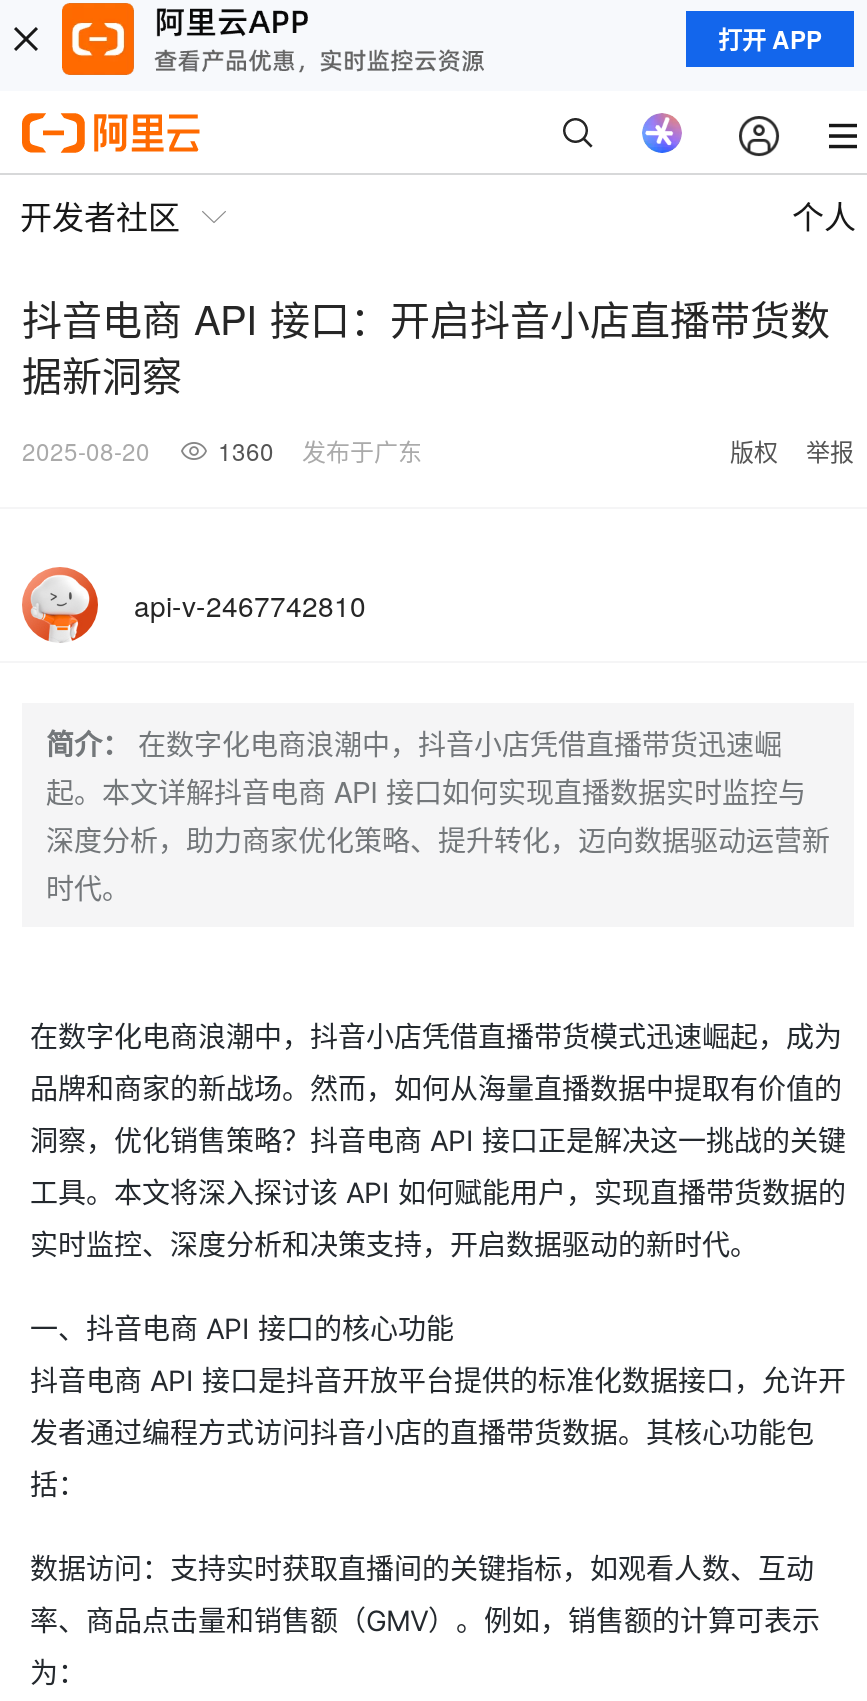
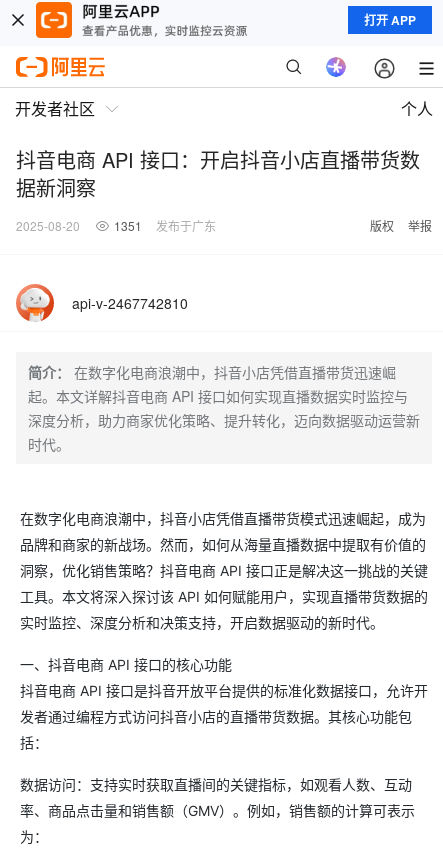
[22,433,422,467] 2025-08-20 1360 发布于广东 -> [16,217,216,234] 2025-08-20 1351 发布于广东

